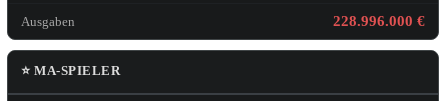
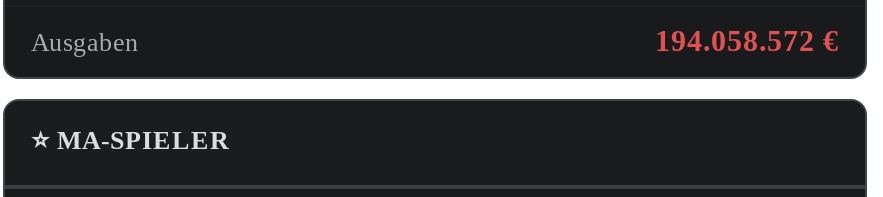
[333,13,425,29] 228.996.000 € -> [655,26,839,58] 194.058.572 €

